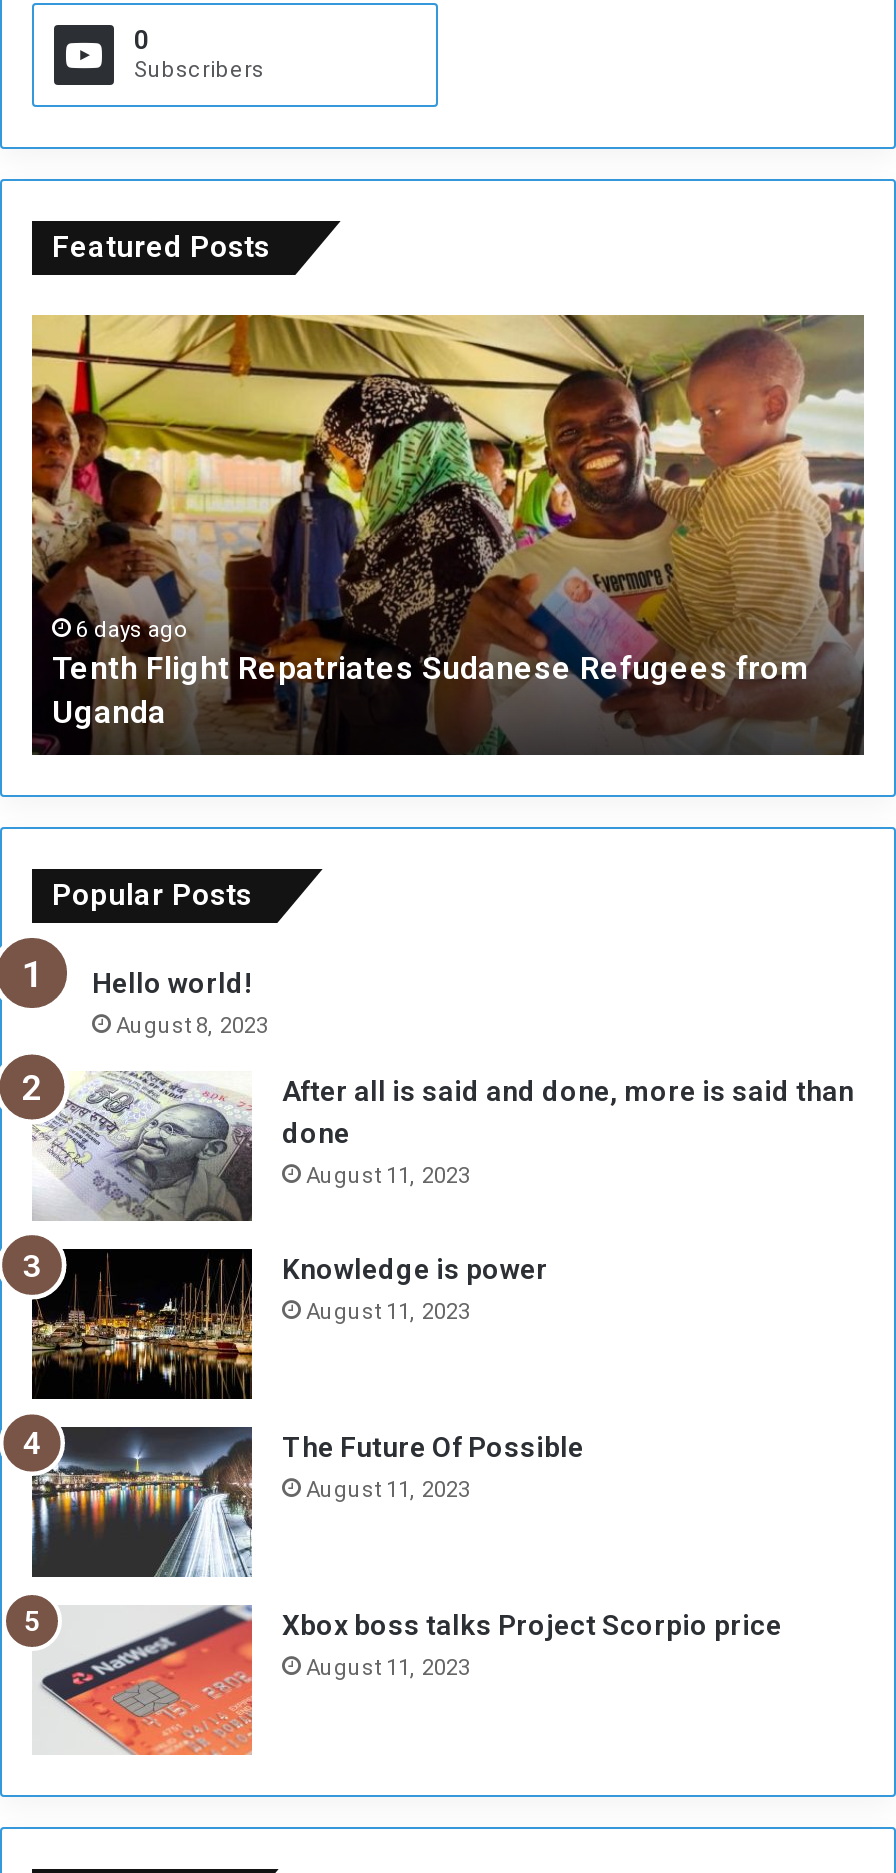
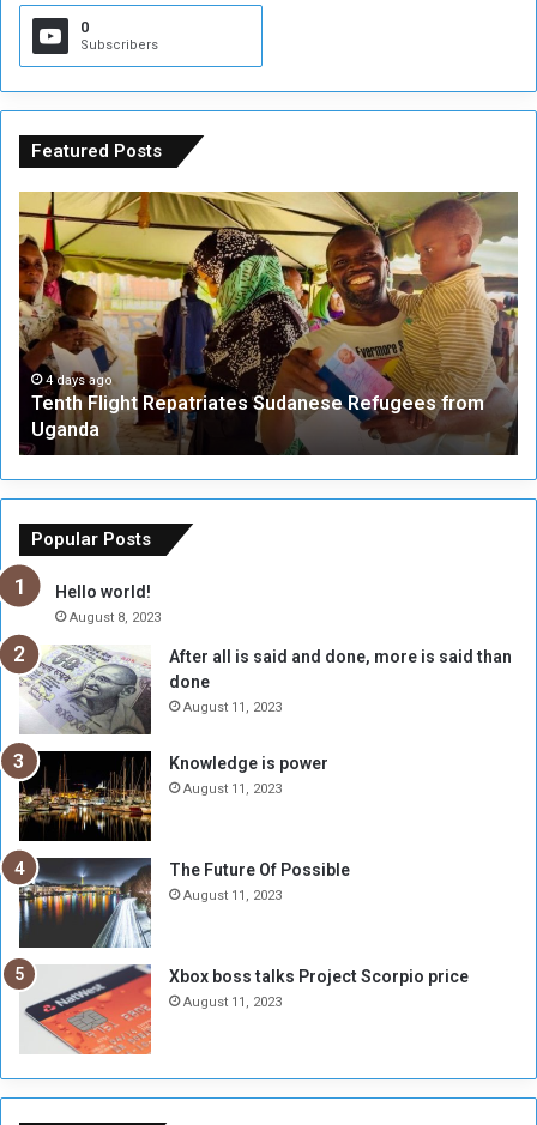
[76,617,188,643] 6 days ago -> [46,373,113,388] 4 days ago

